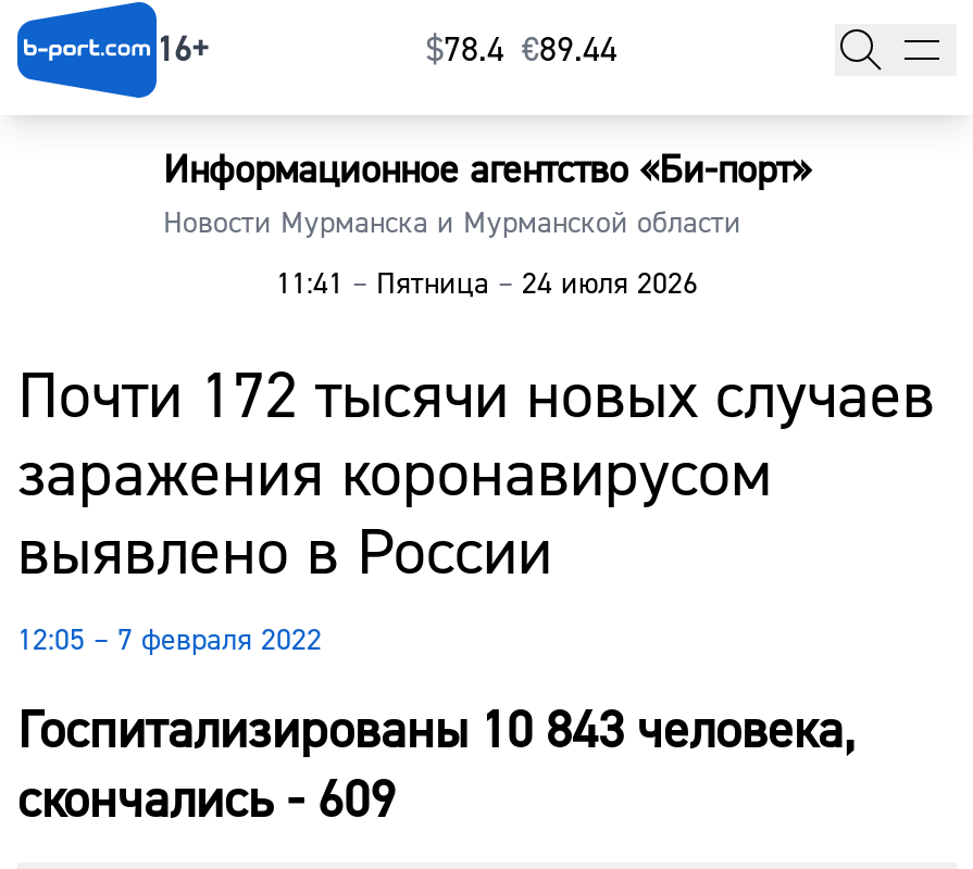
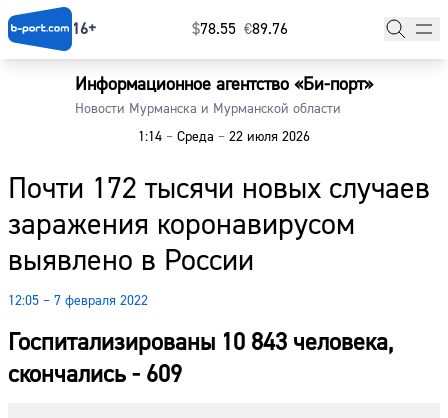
[426,29,618,72] $78.4 €89.44 -> [192,19,288,39] $78.55 €89.76
[276,266,698,305] 11:41 – Пятница – 24 июля 2026 -> [138,128,310,146] 1:14 – Среда – 22 июля 2026

